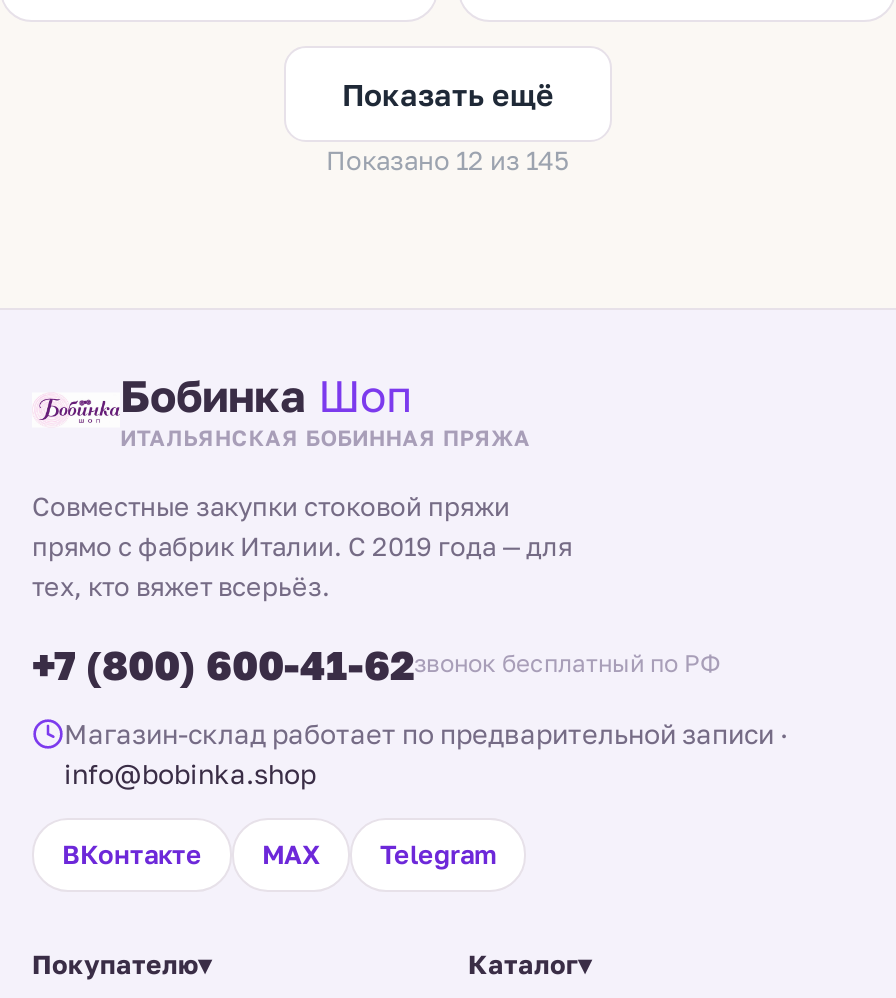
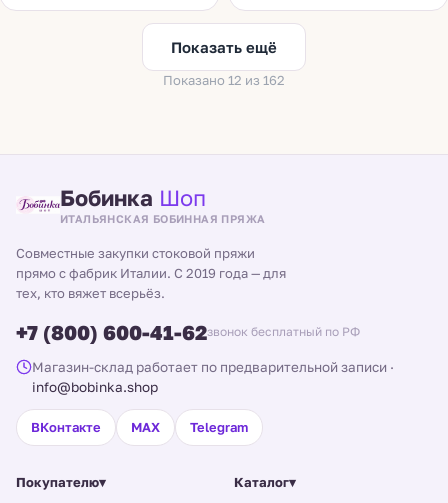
[326,144,570,176] Показано 12 из 145 -> [163,72,285,88] Показано 12 из 162

